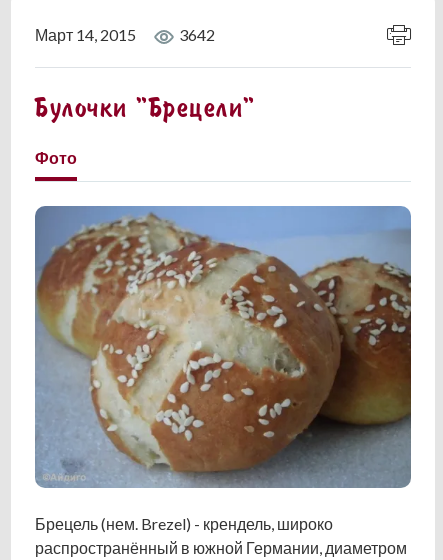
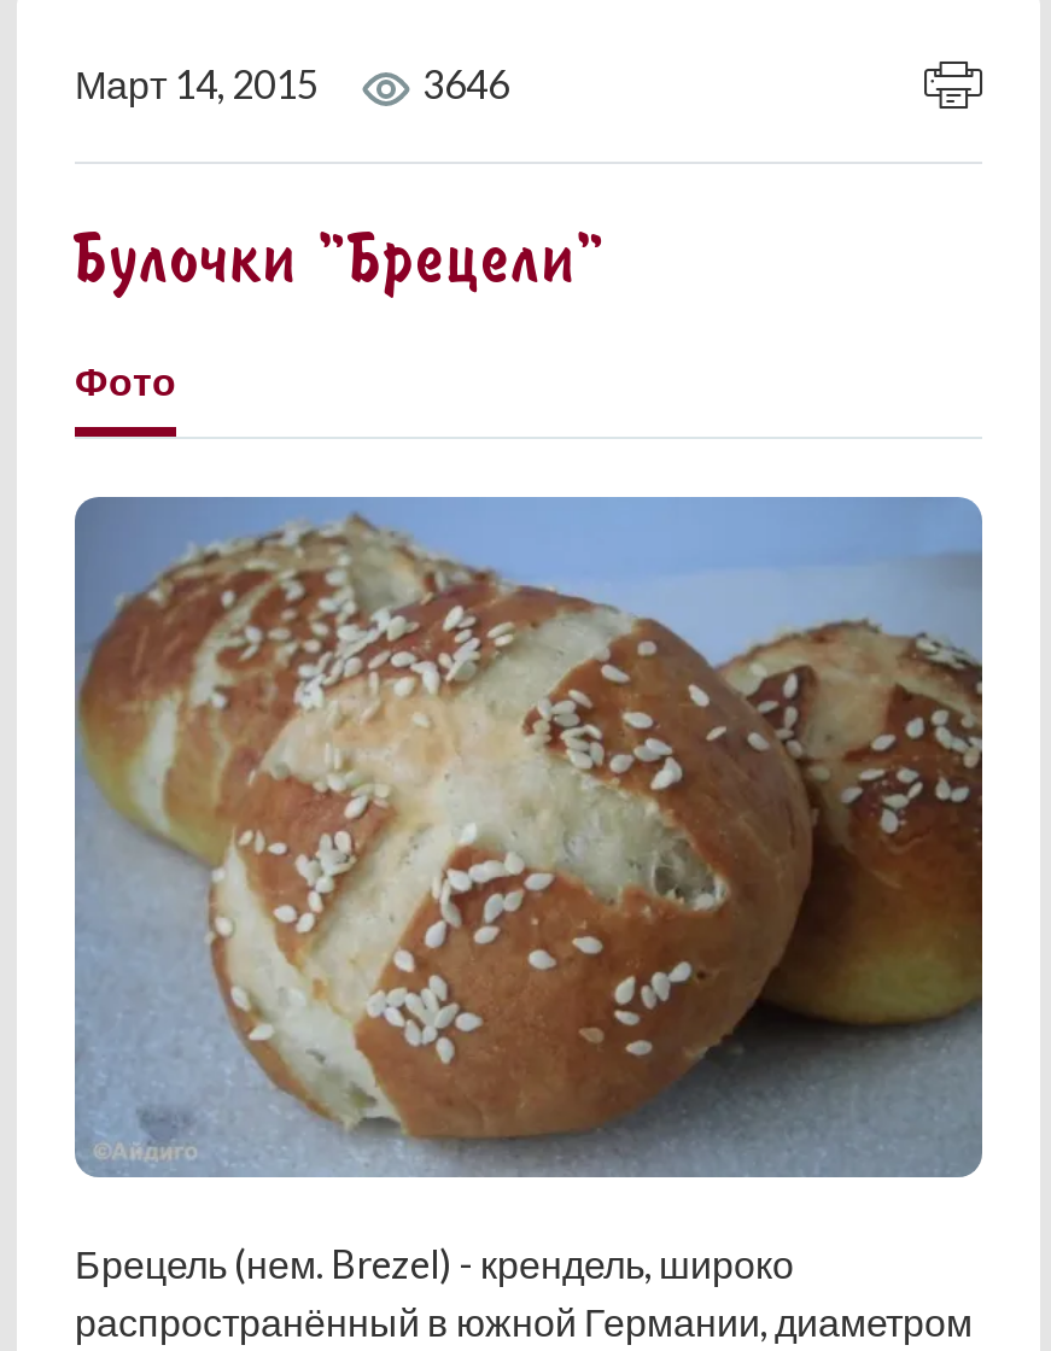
[176,25,215,44] 3642 -> [415,60,509,106] 3646

